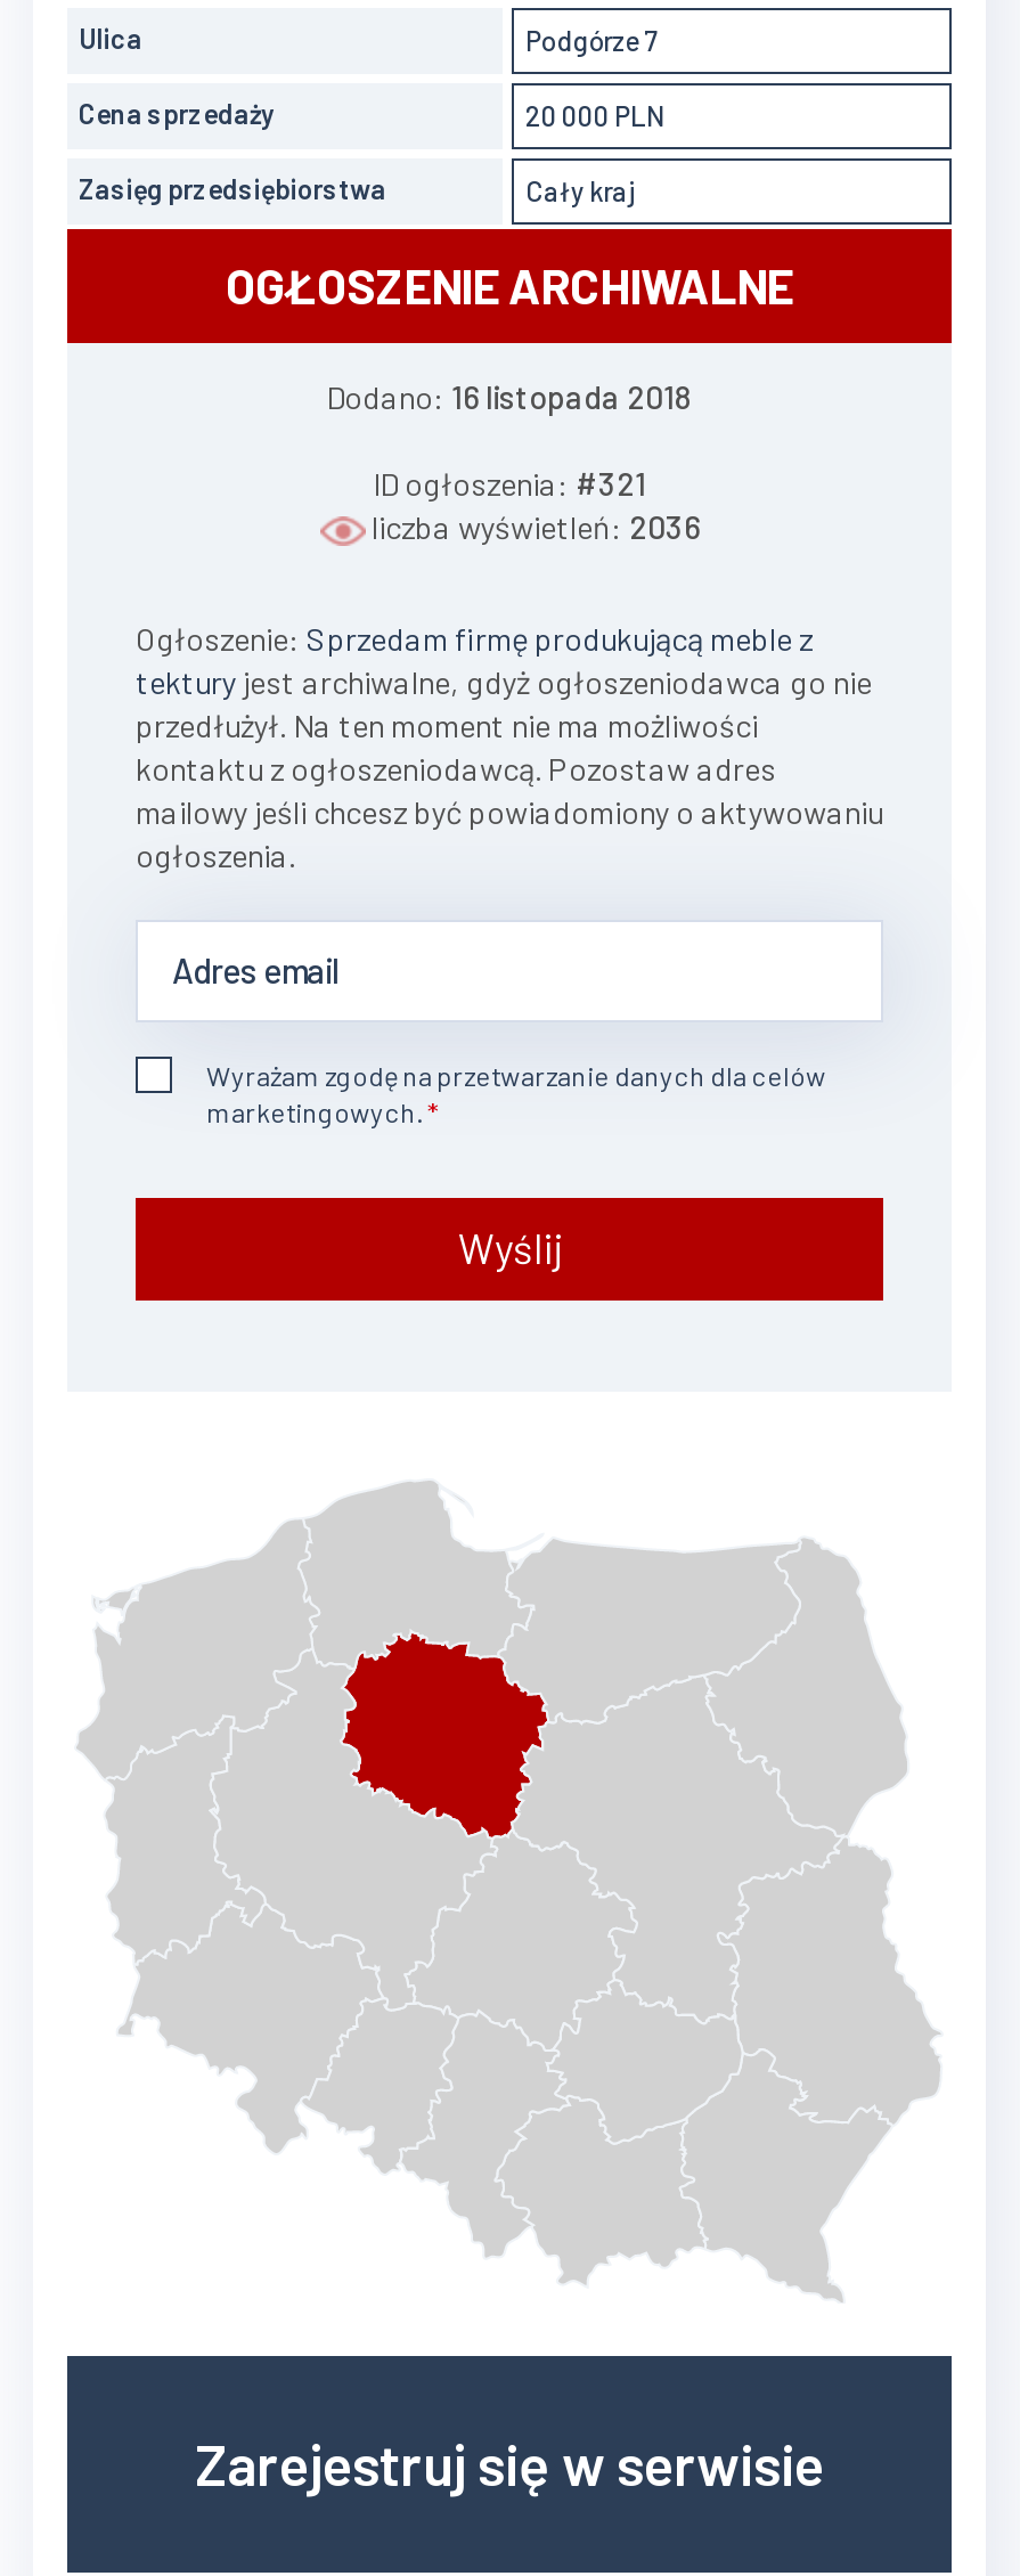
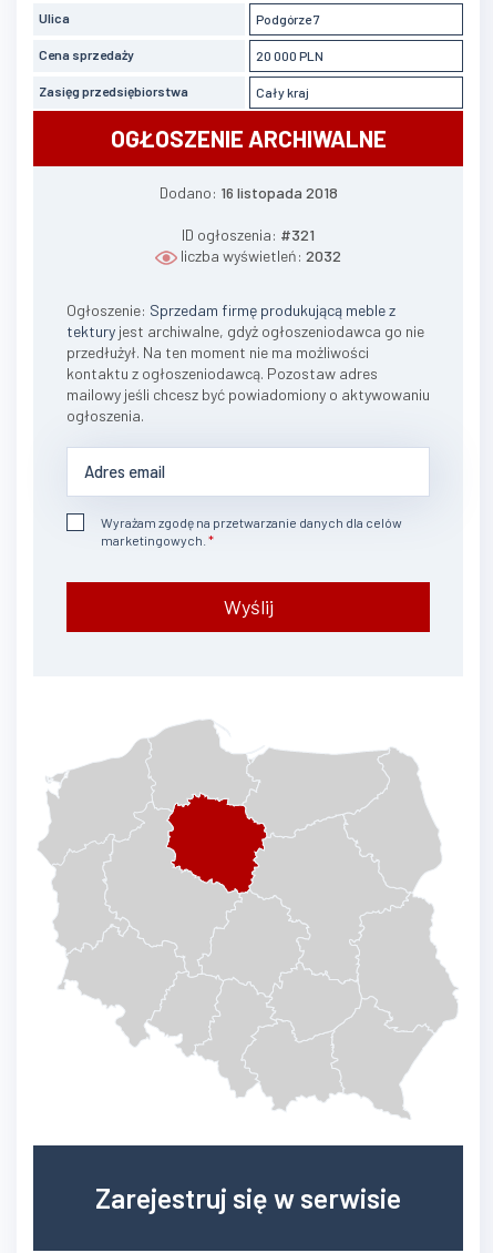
[365,507,700,546] liczba wyświetleń: 2036 -> [177,246,341,265] liczba wyświetleń: 2032

